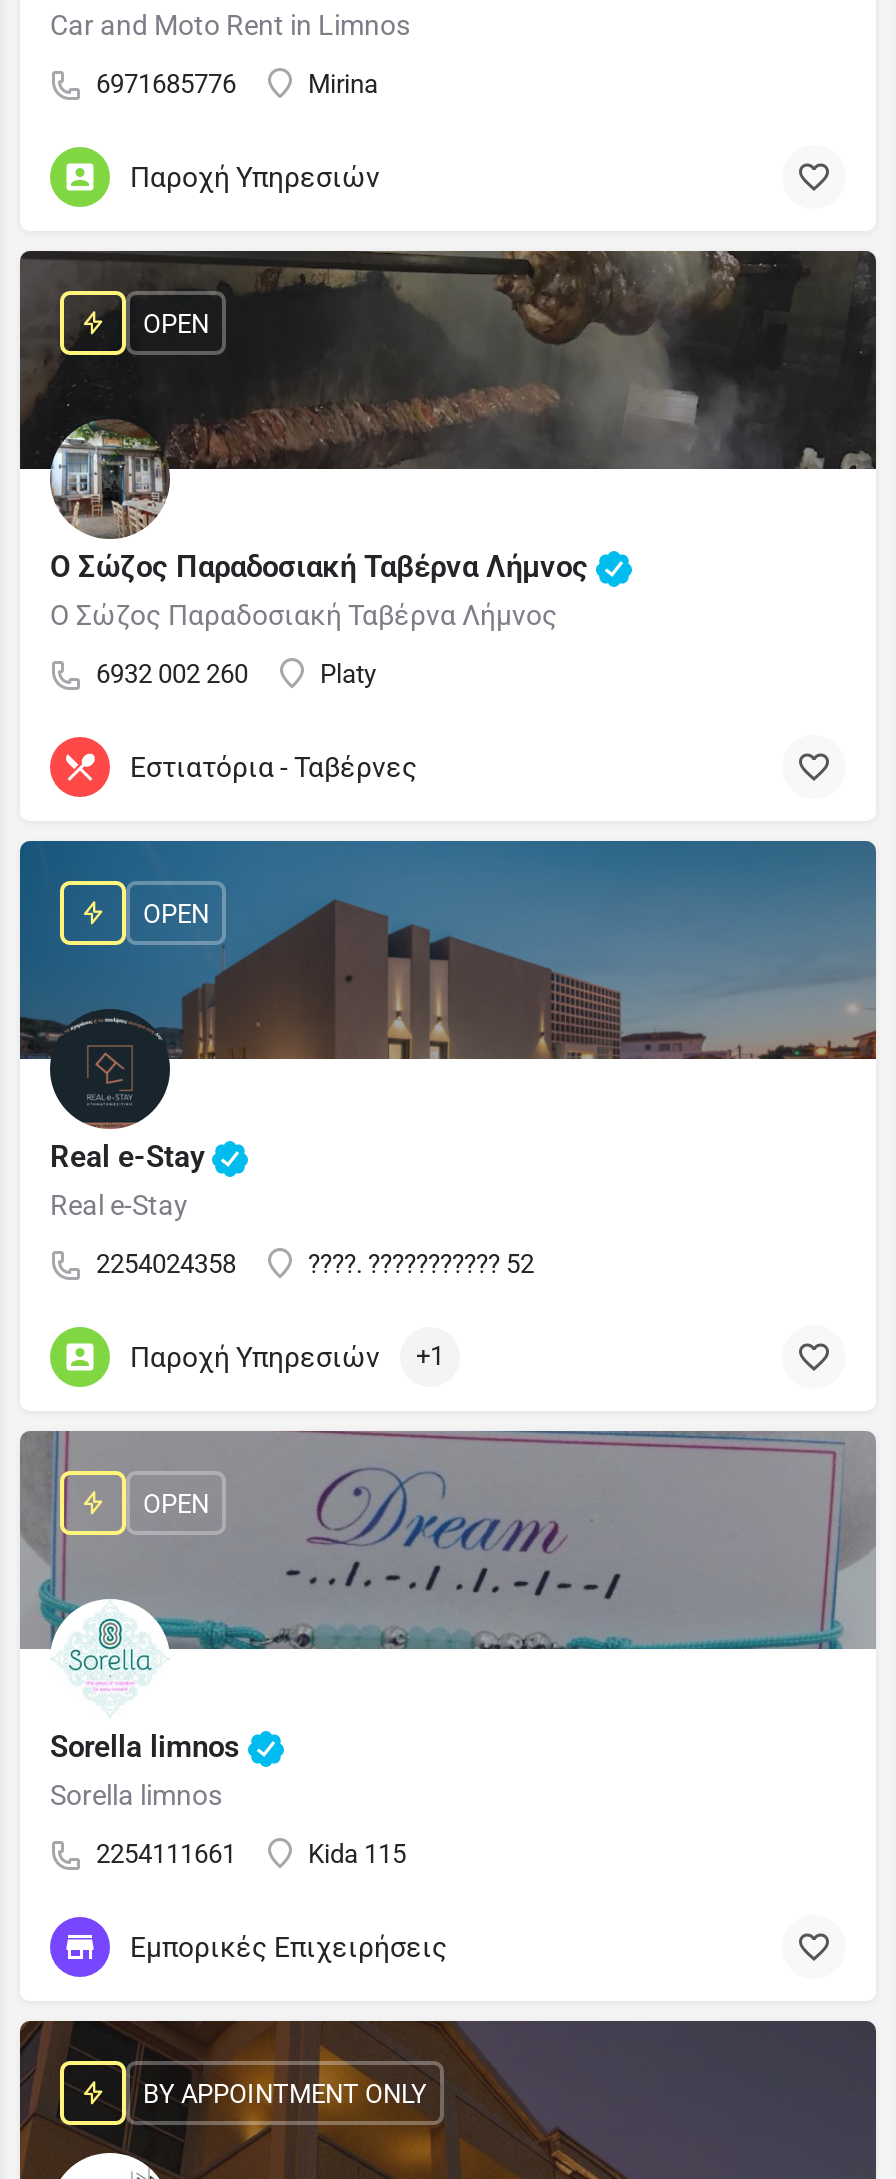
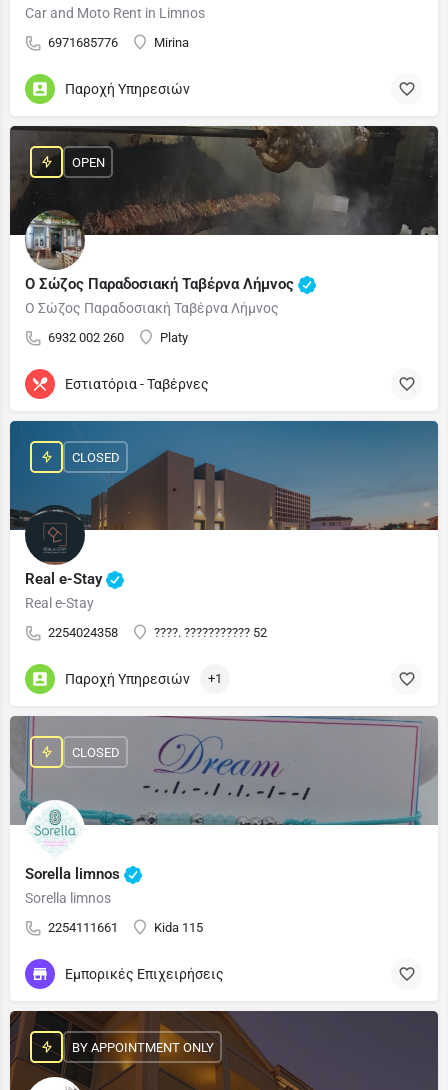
[143,898,209,928] OPEN -> [71,449,119,464] CLOSED
[143,1488,209,1518] OPEN -> [71,744,119,759] CLOSED

